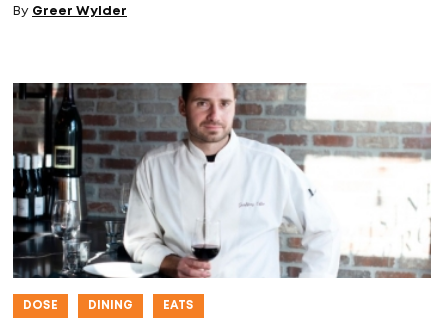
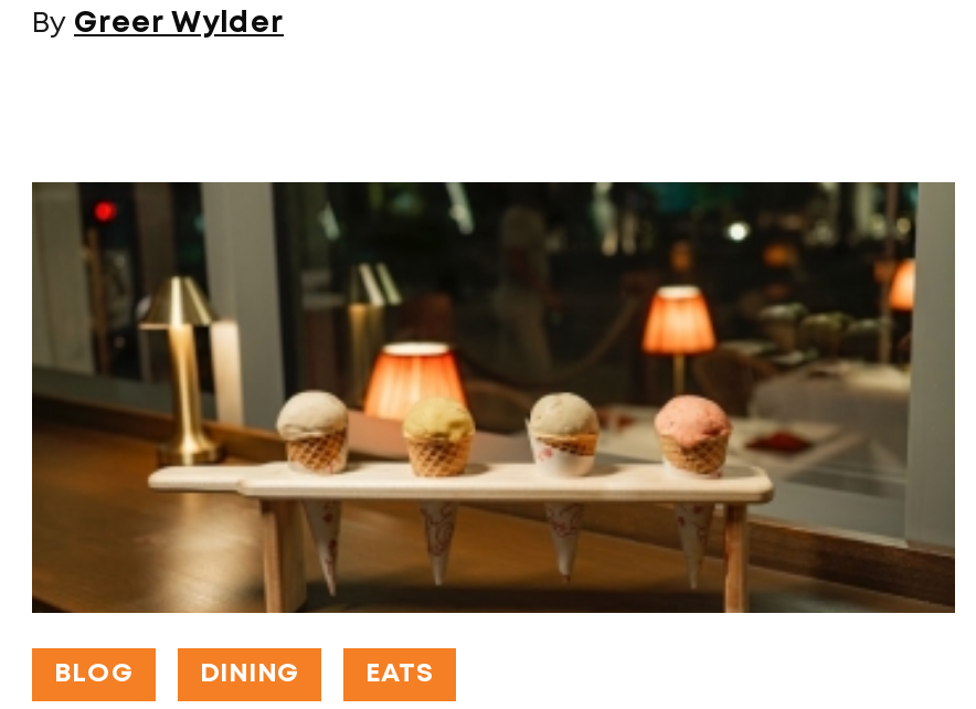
[12,82,431,311] [image] | DOSE -> [30,180,957,685] [image] | BLOG

